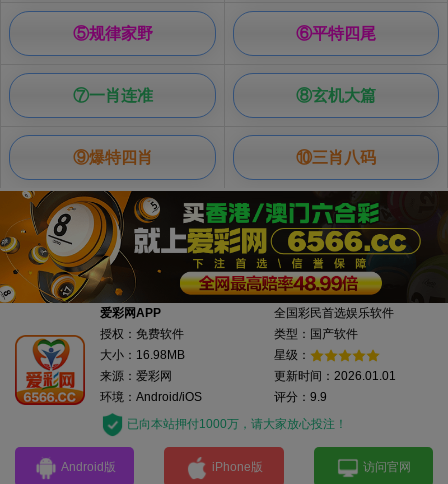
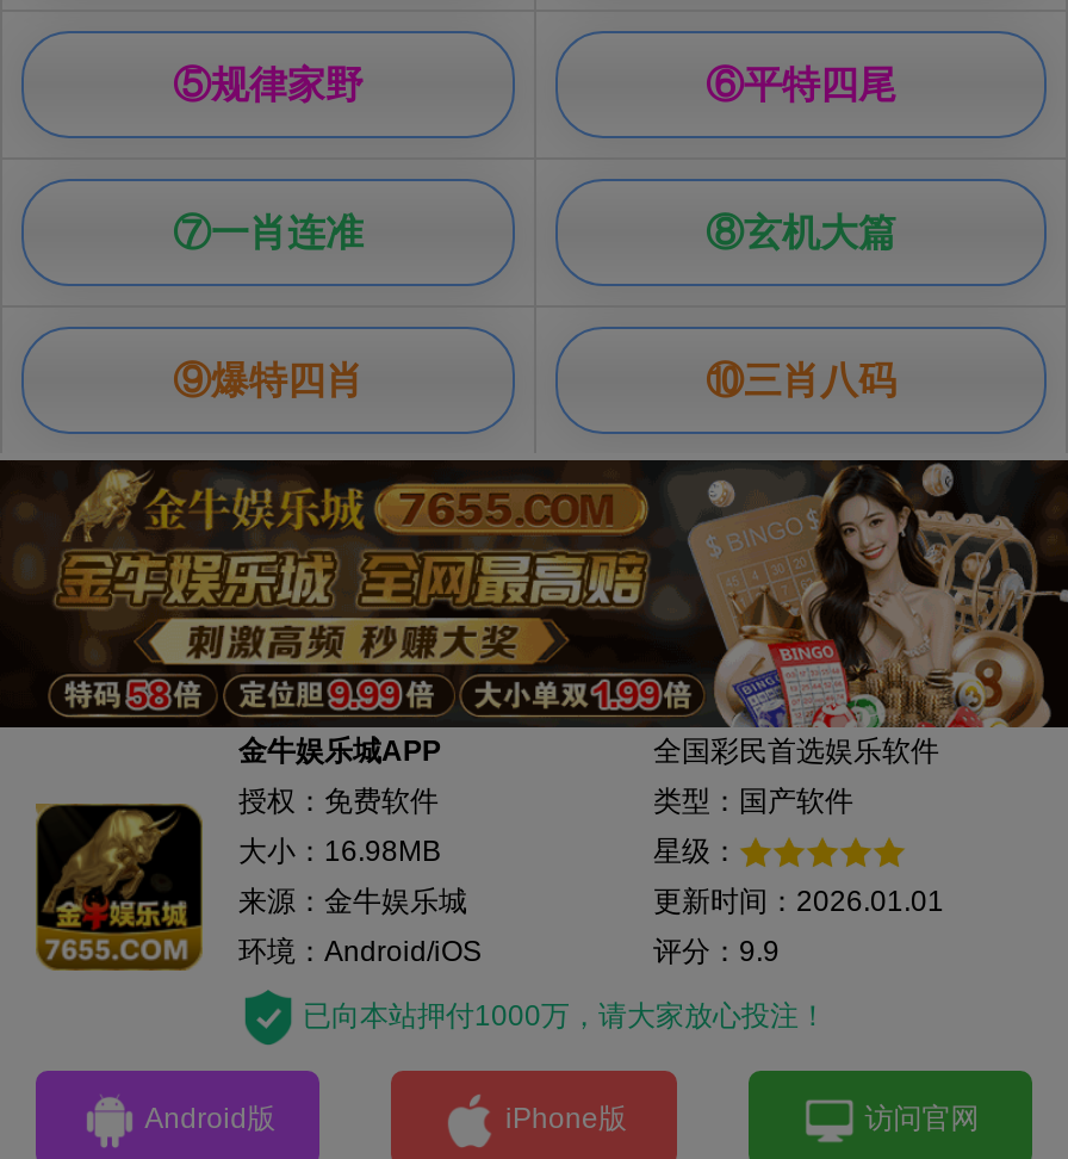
[3,190,445,320] [image] | 爱彩网APP -> [7,458,1061,768] [image] | 金牛娱乐城APP
[14,334,172,406] [image] | 来源：爱彩网 -> [33,801,467,973] [image] | 来源：金牛娱乐城

